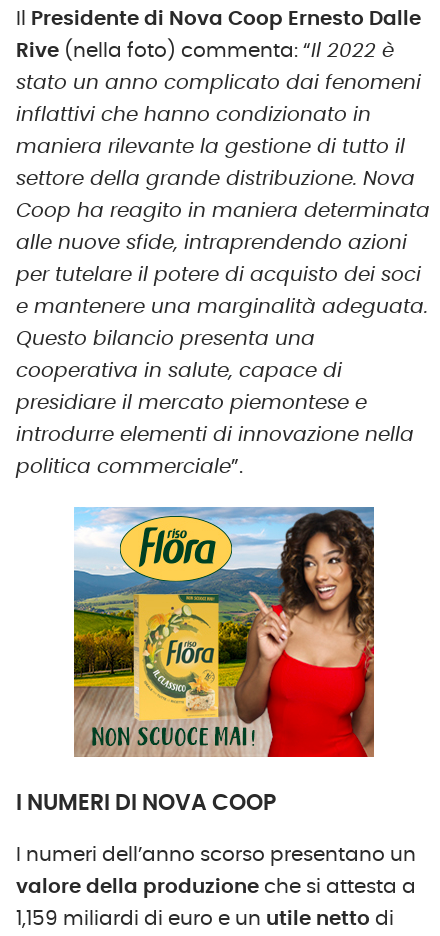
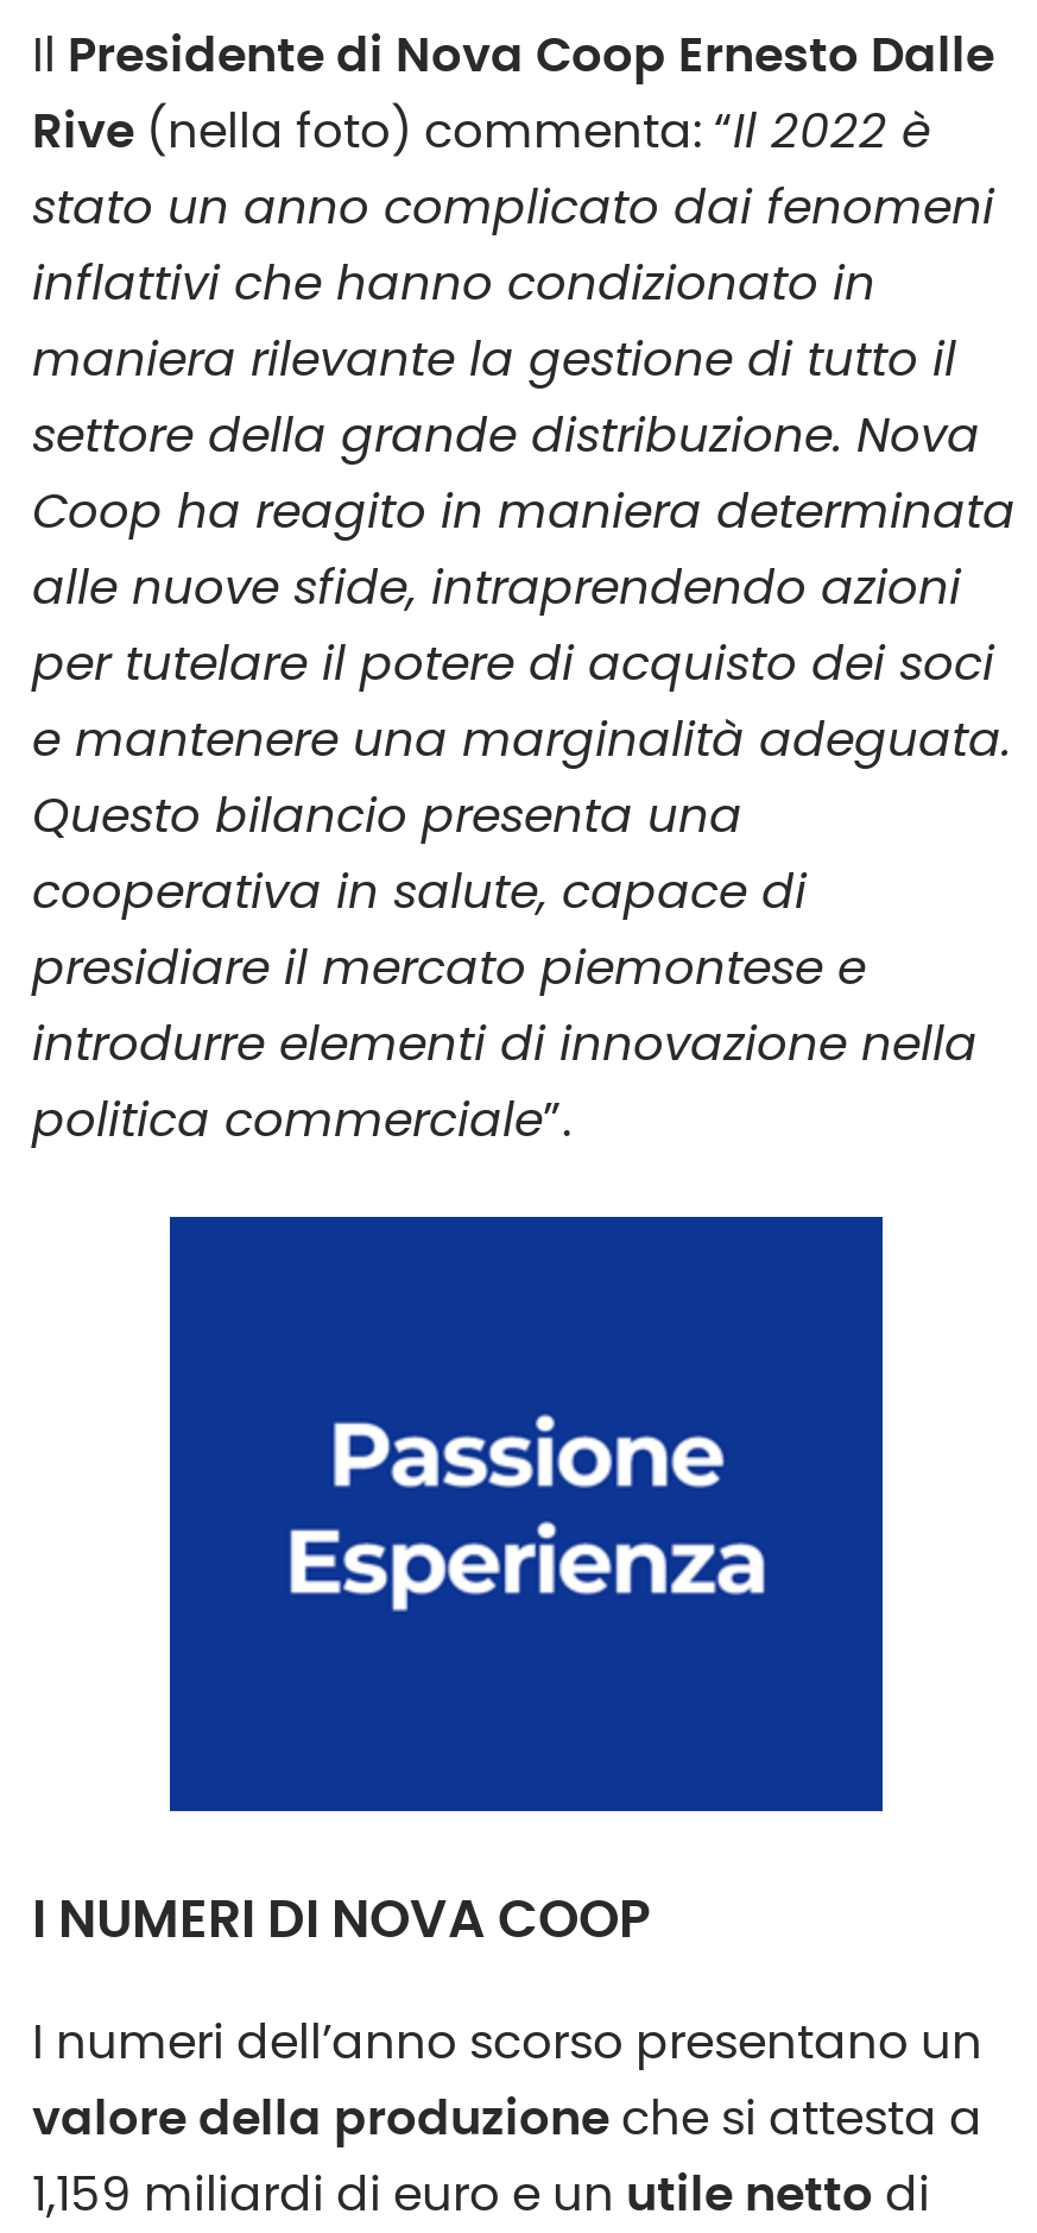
[73,506,375,758] [image] -> [167,1215,885,1813] [image]

